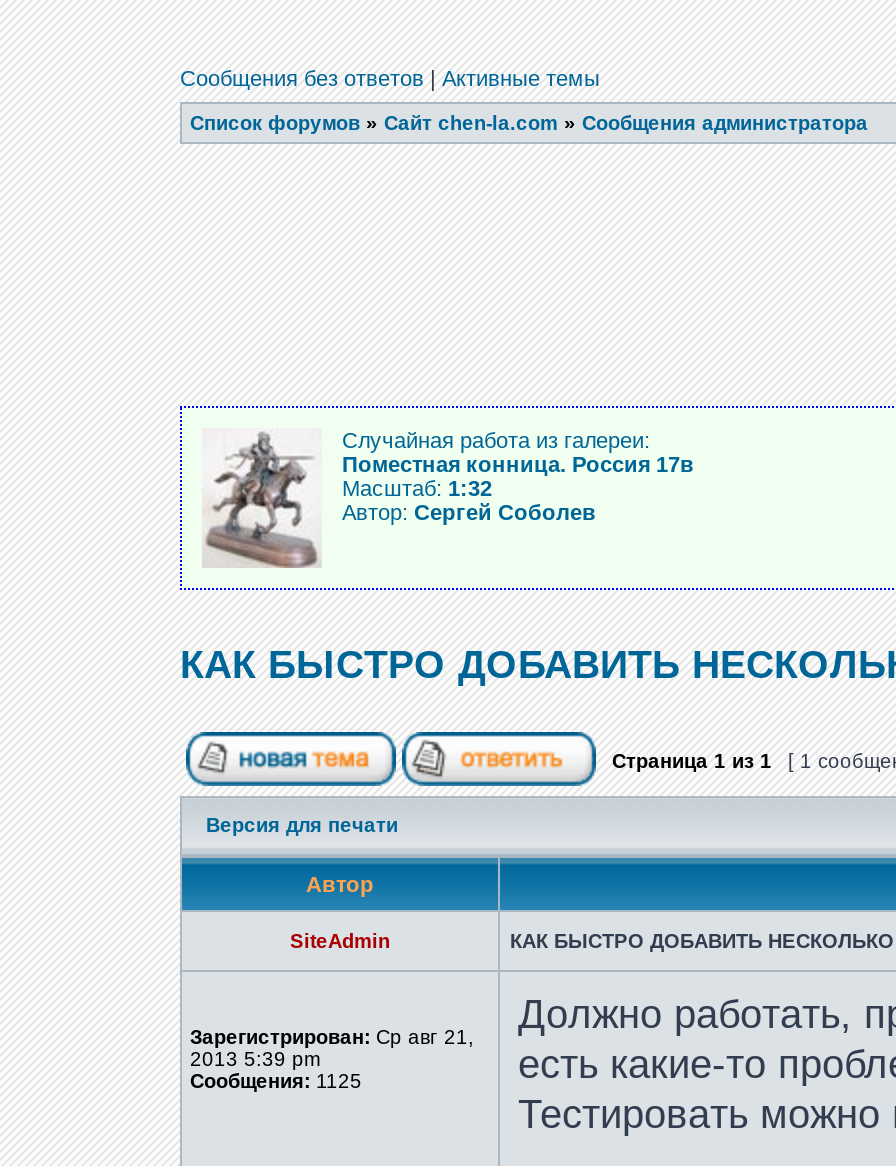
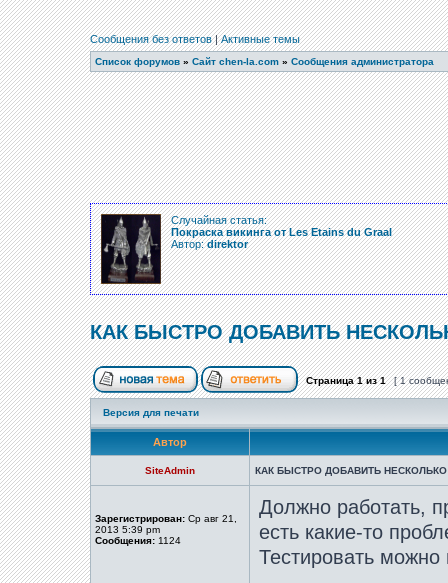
[202,428,694,568] [image] | Случайная работа из галереи: | Поместная конница. Россия 17в | Масштаб: 1:32 | Автор: Сергей Соболев -> [100,213,392,285] [image] | Случайная статья: | Покраска викинга от Les Etains du Graal | Автор: direktor
[190,1070,362,1092] Сообщения: 1125 -> [95,535,181,546] Сообщения: 1124

